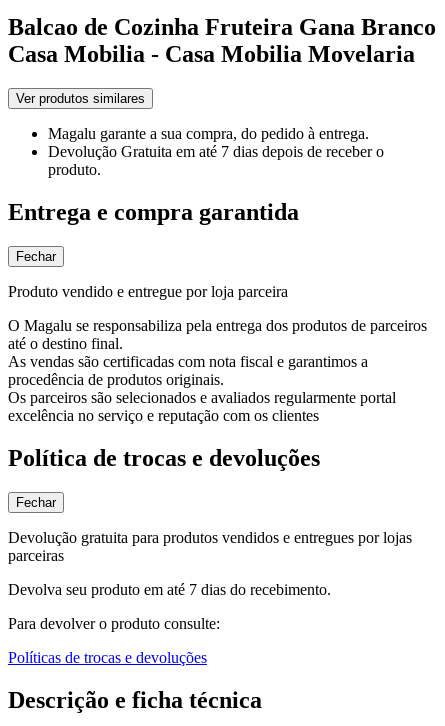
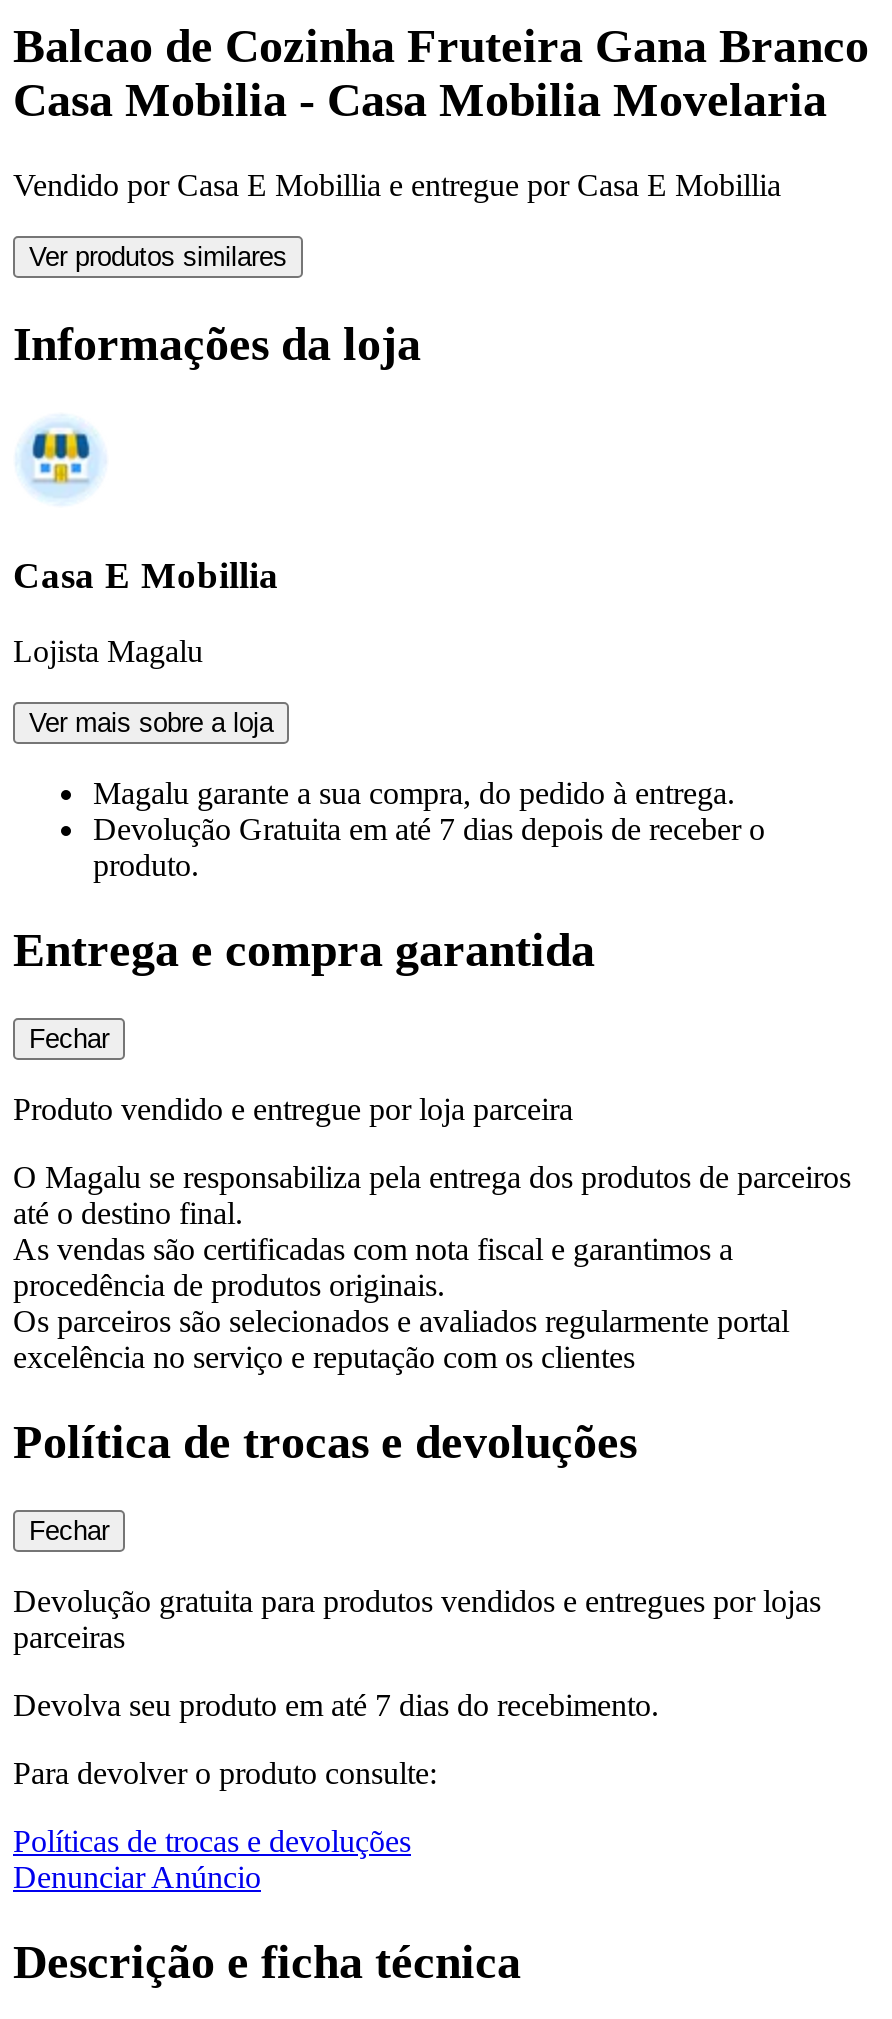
none -> [13,168,781,202] Vendido por Casa E Mobillia e entregue por Casa E Mobillia
none -> [13,318,421,370] Informações da loja
none -> [13,418,279,739] [image] | Casa E Mobillia | Lojista Magalu | Ver mais sobre a loja
none -> [13,1860,261,1894] Denunciar Anúncio

